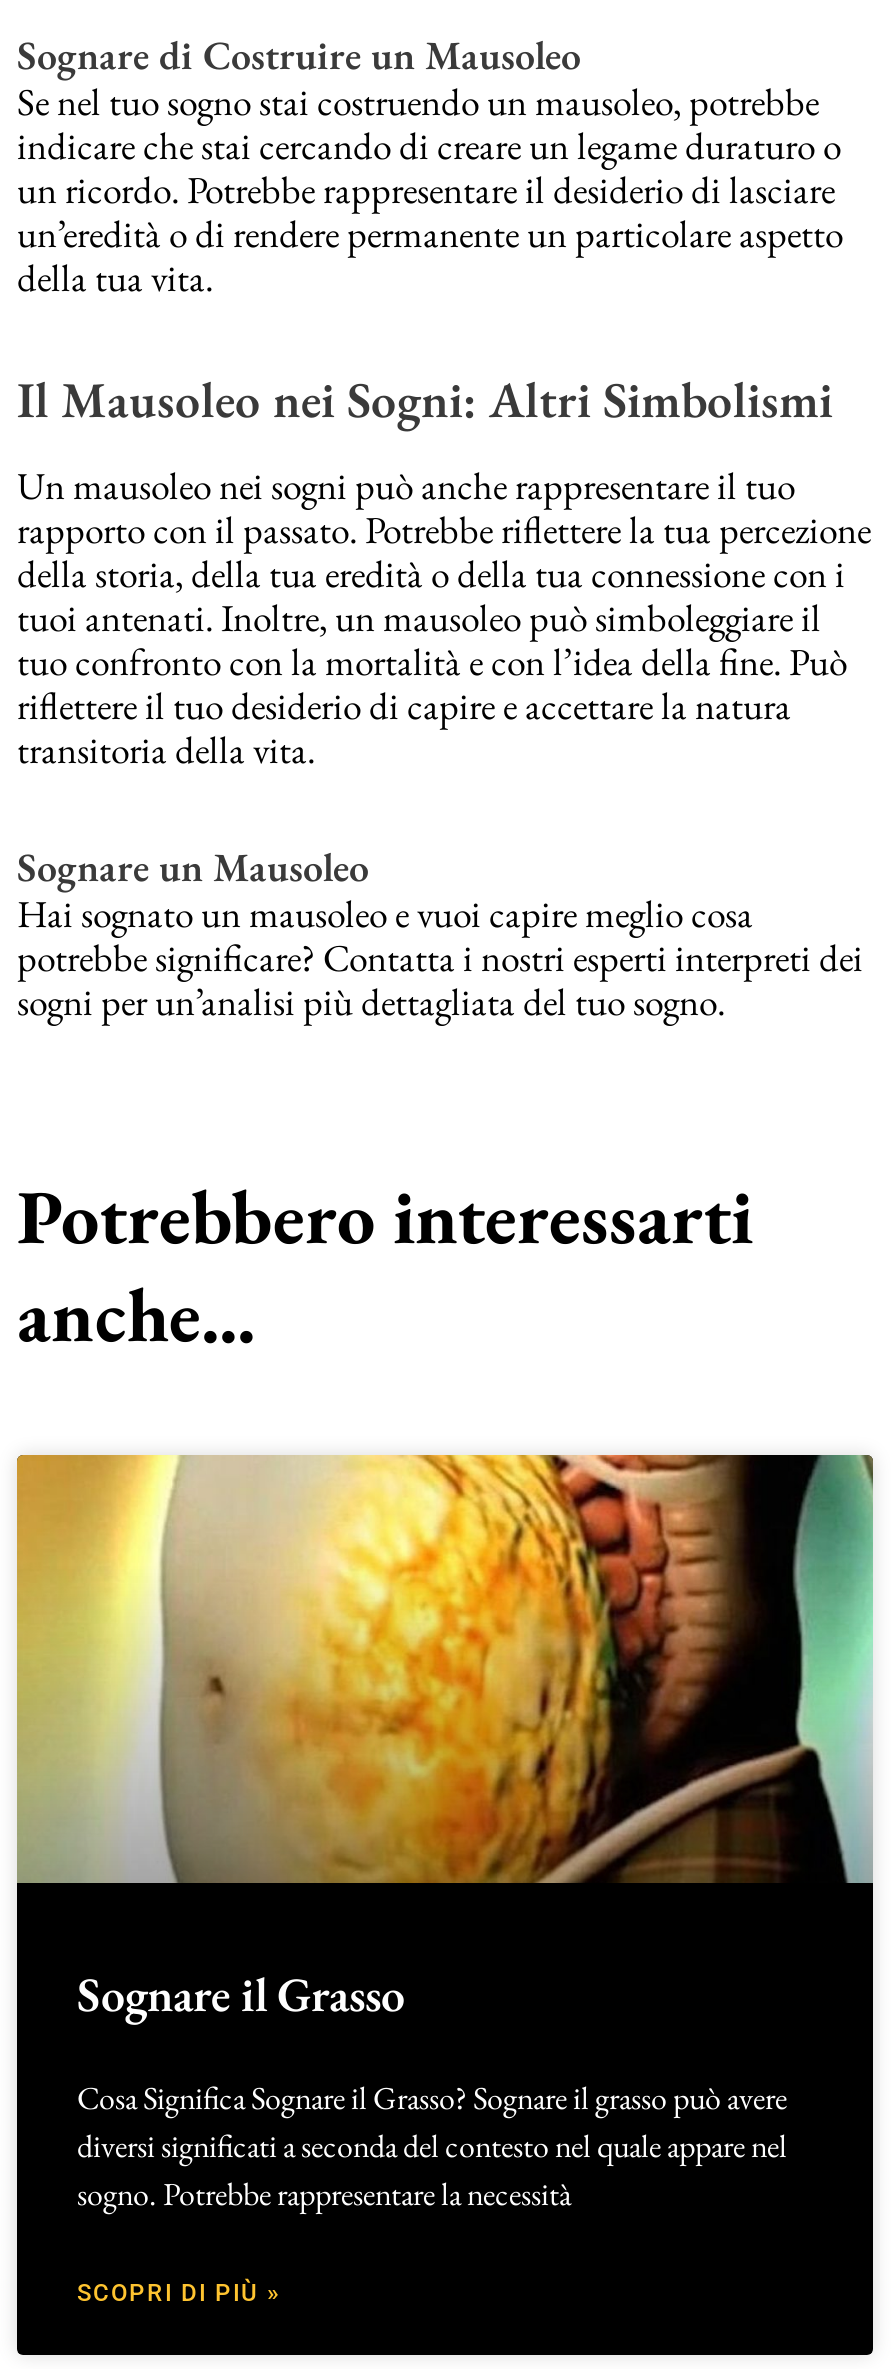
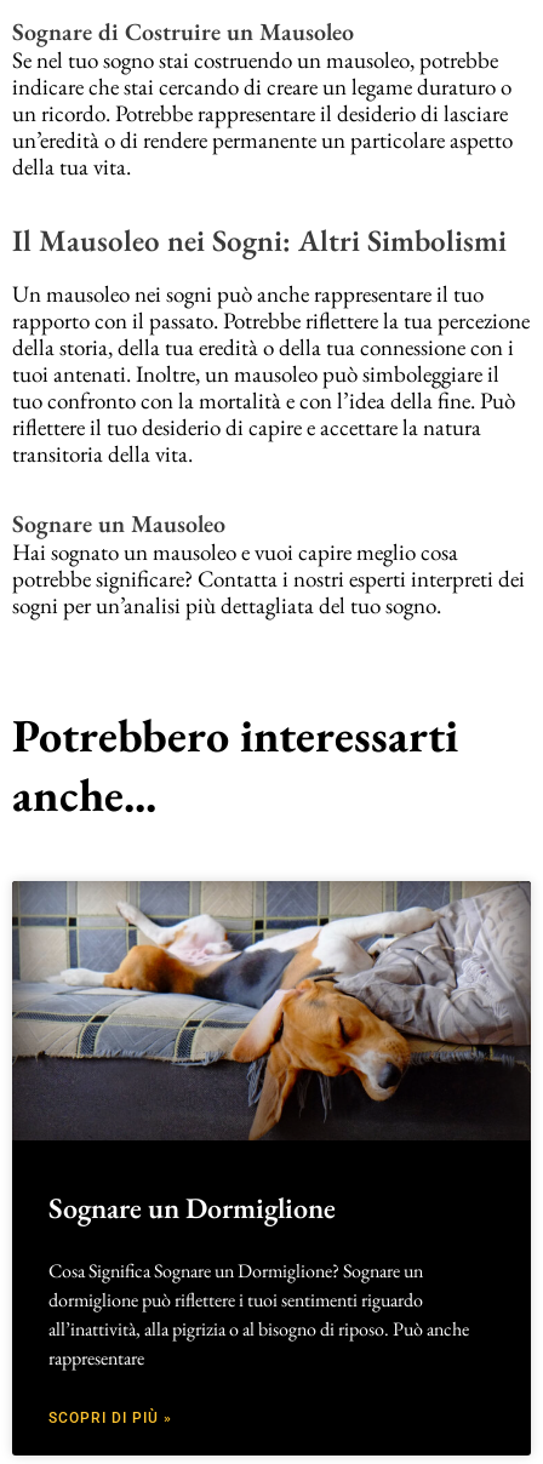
[15,1454,873,1884] [image] -> [11,880,532,1139] [image]
[77,1964,405,2026] Sognare il Grasso -> [48,1189,336,1226] Sognare un Dormiglione
[77,2078,787,2216] Cosa Significa Sognare il Grasso? Sognare il grasso può avere | diversi significati a seconda del contesto nel quale appare nel | sogno. Potrebbe rappresentare la necessità -> [48,1258,469,1371] Cosa Significa Sognare un Dormiglione? Sognare un | dormiglione può riflettere i tuoi sentimenti riguardo | all’inattività, alla pigrizia o al bisogno di riposo. Può anche | rappresentare

